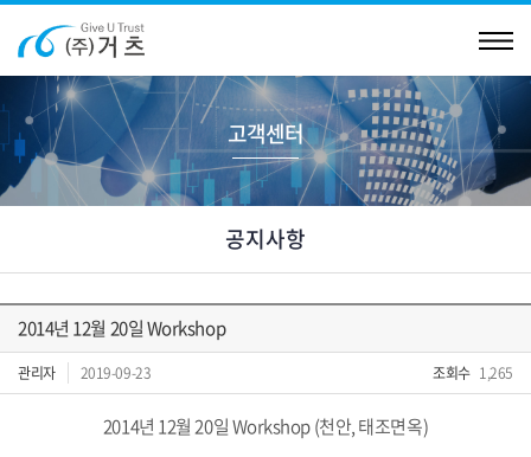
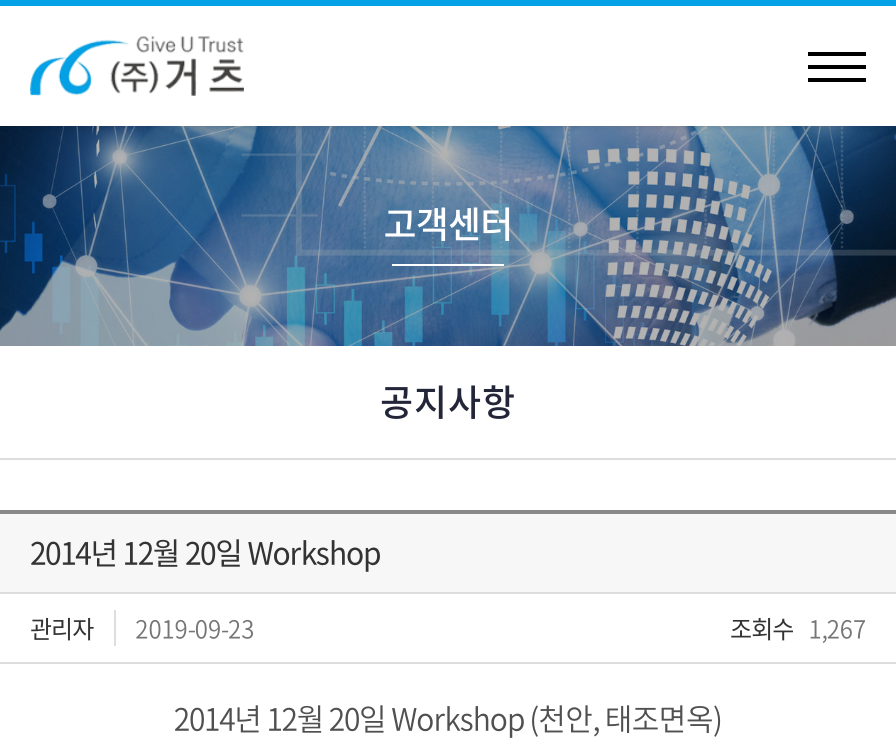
[433,362,513,384] 조회수 1,265 -> [730,610,866,646] 조회수 1,267

